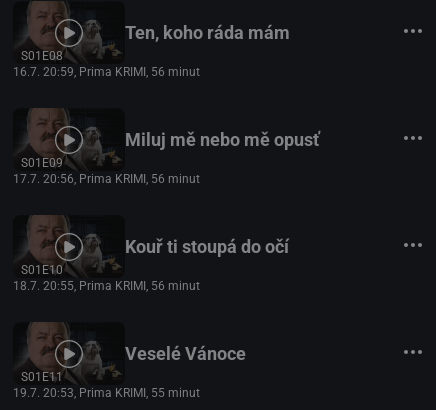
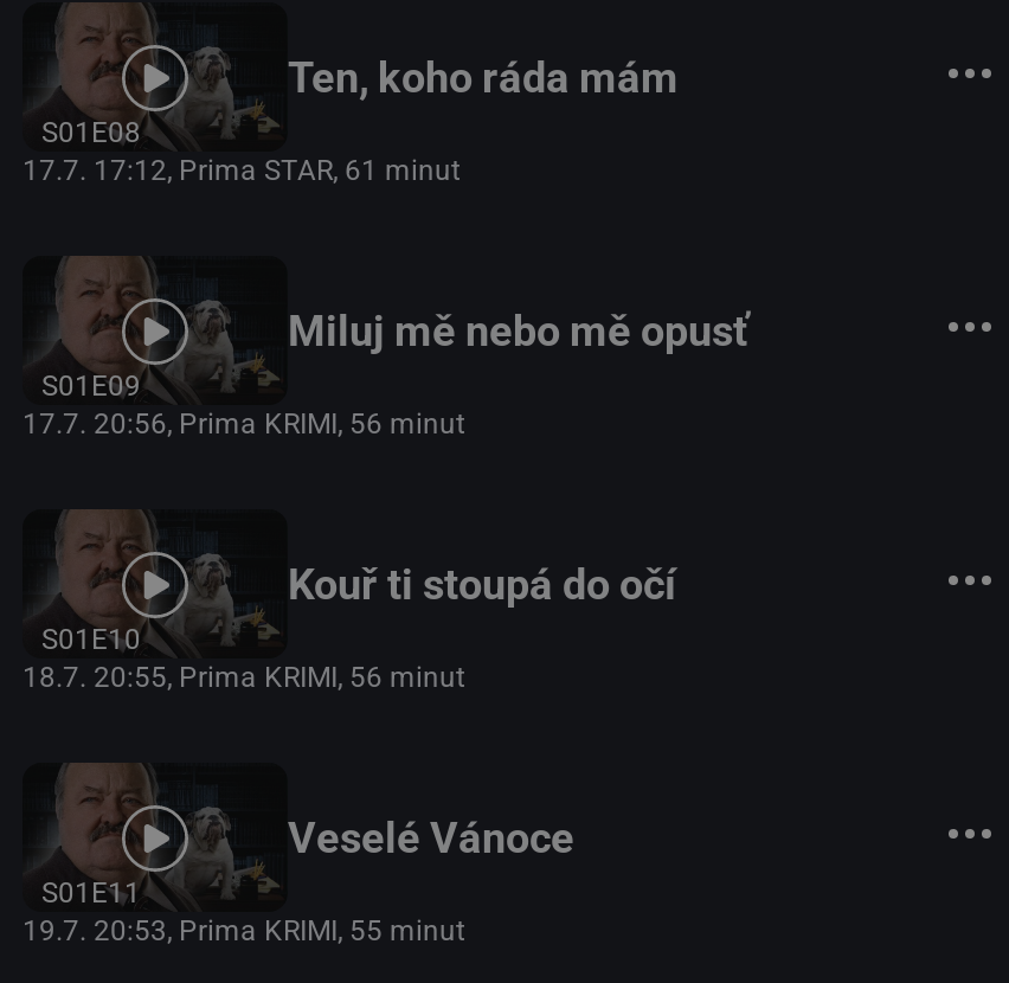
[13,65,200,79] 16.7. 20:59, Prima KRIMI, 56 minut -> [23,154,461,187] 17.7. 17:12, Prima STAR, 61 minut

